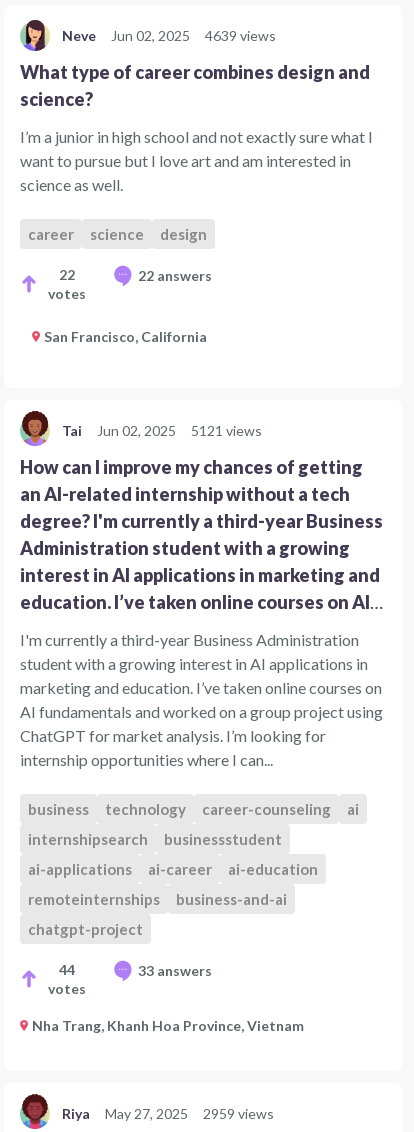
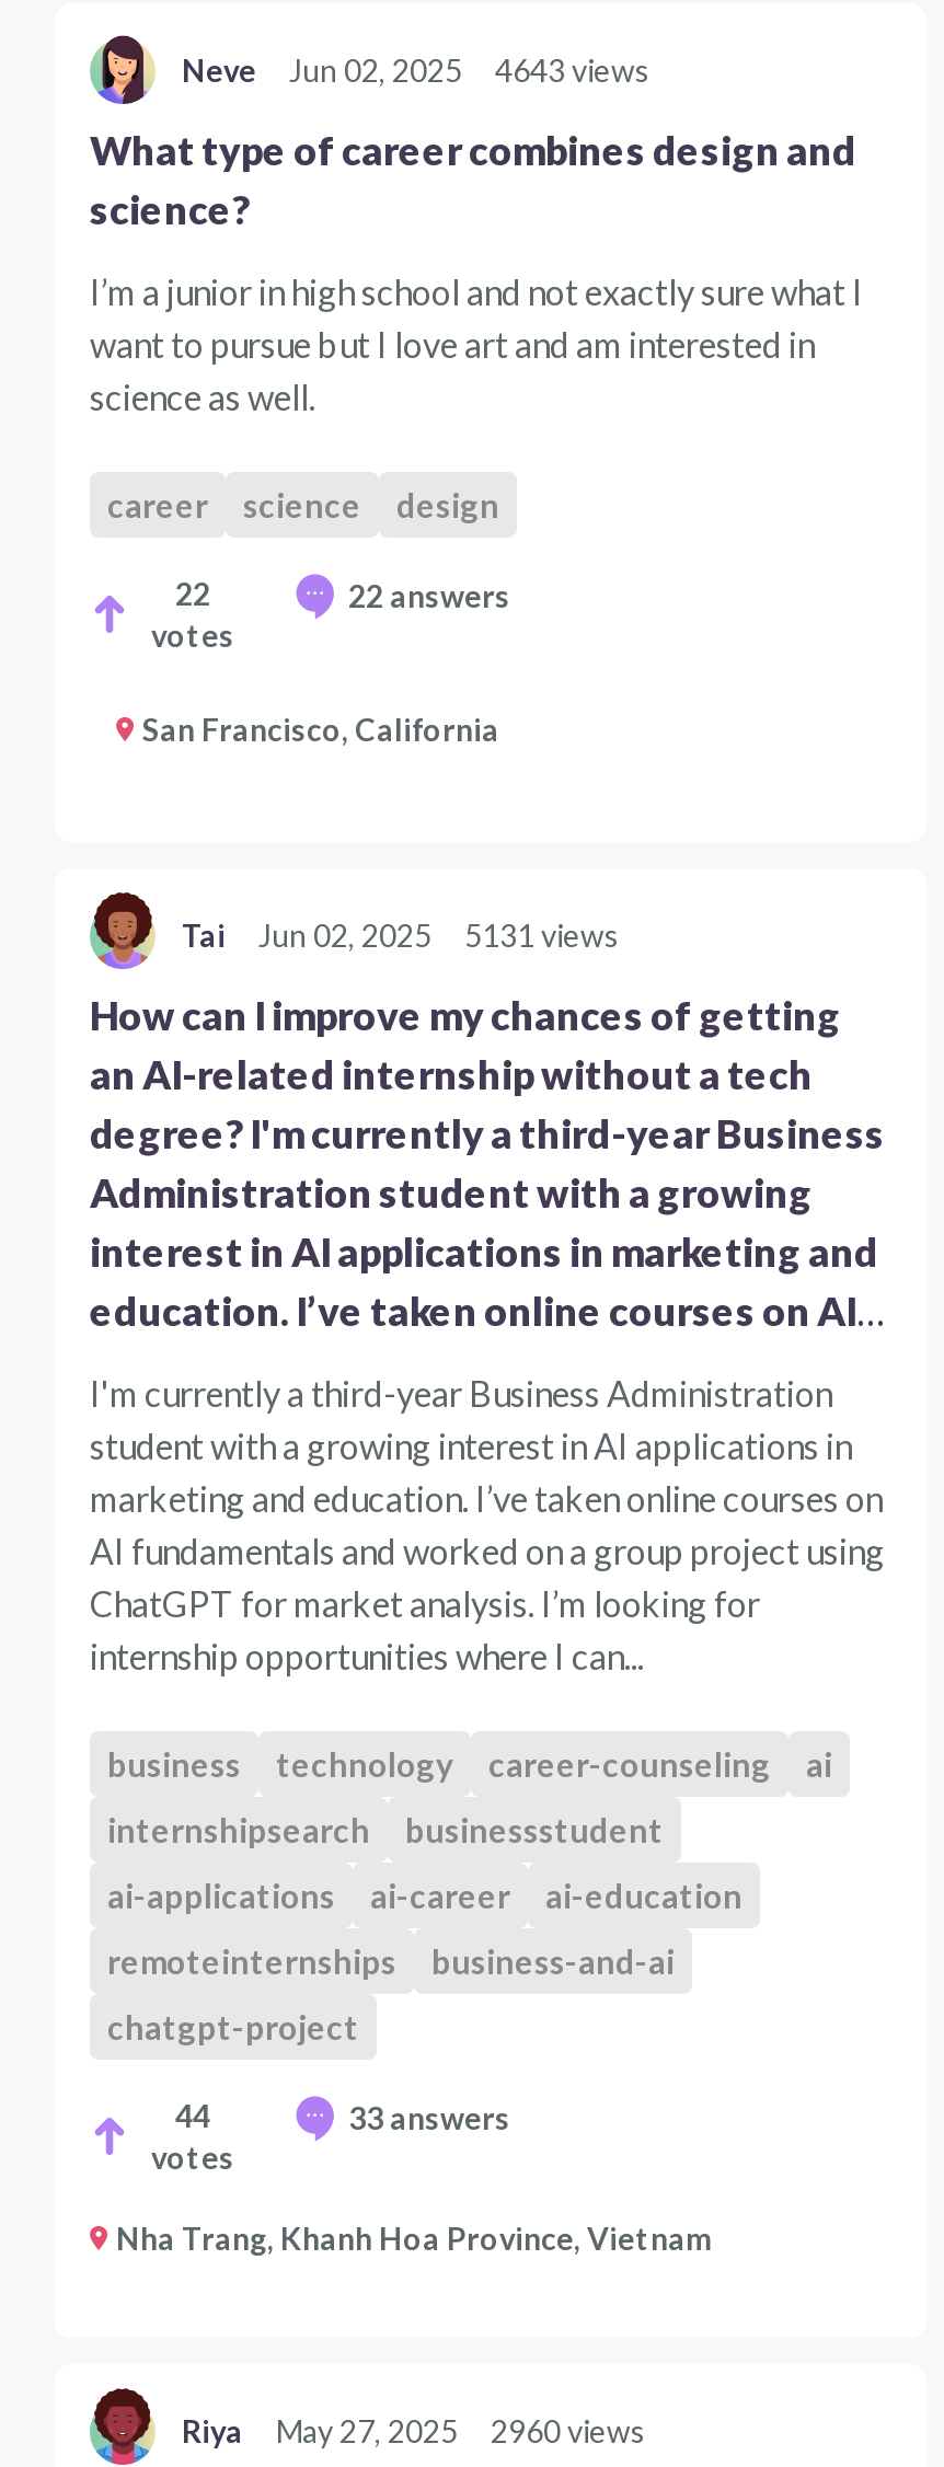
[62,27,276,44] Neve Jun 02, 2025 4639 views -> [182,52,651,89] Neve Jun 02, 2025 4643 views
[62,422,262,439] Tai Jun 02, 2025 5121 views -> [182,917,620,954] Tai Jun 02, 2025 5131 views
[62,1105,274,1122] Riya May 27, 2025 2959 views -> [182,2413,646,2450] Riya May 27, 2025 2960 views

